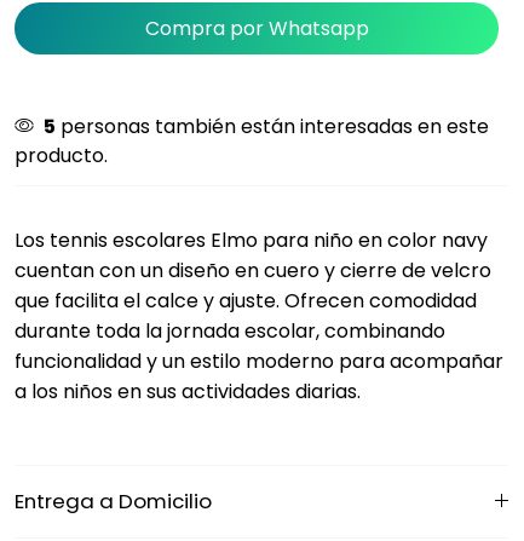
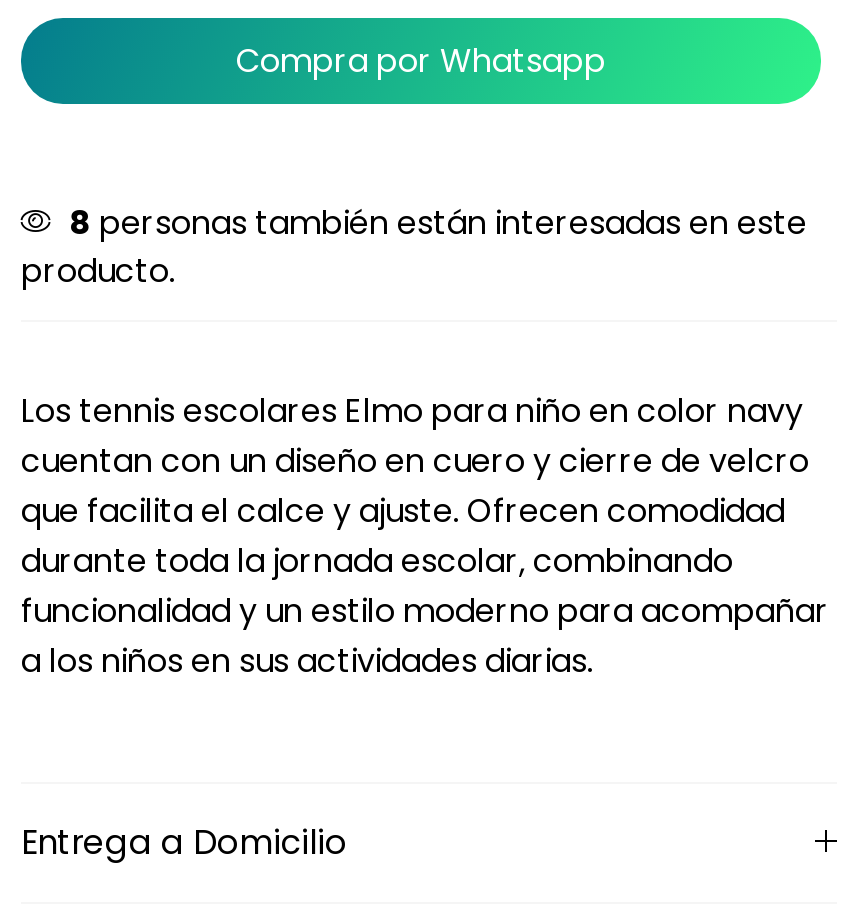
[44,112,489,140] 5 personas también están interesadas en este -> [69,199,807,245] 8 personas también están interesadas en este

